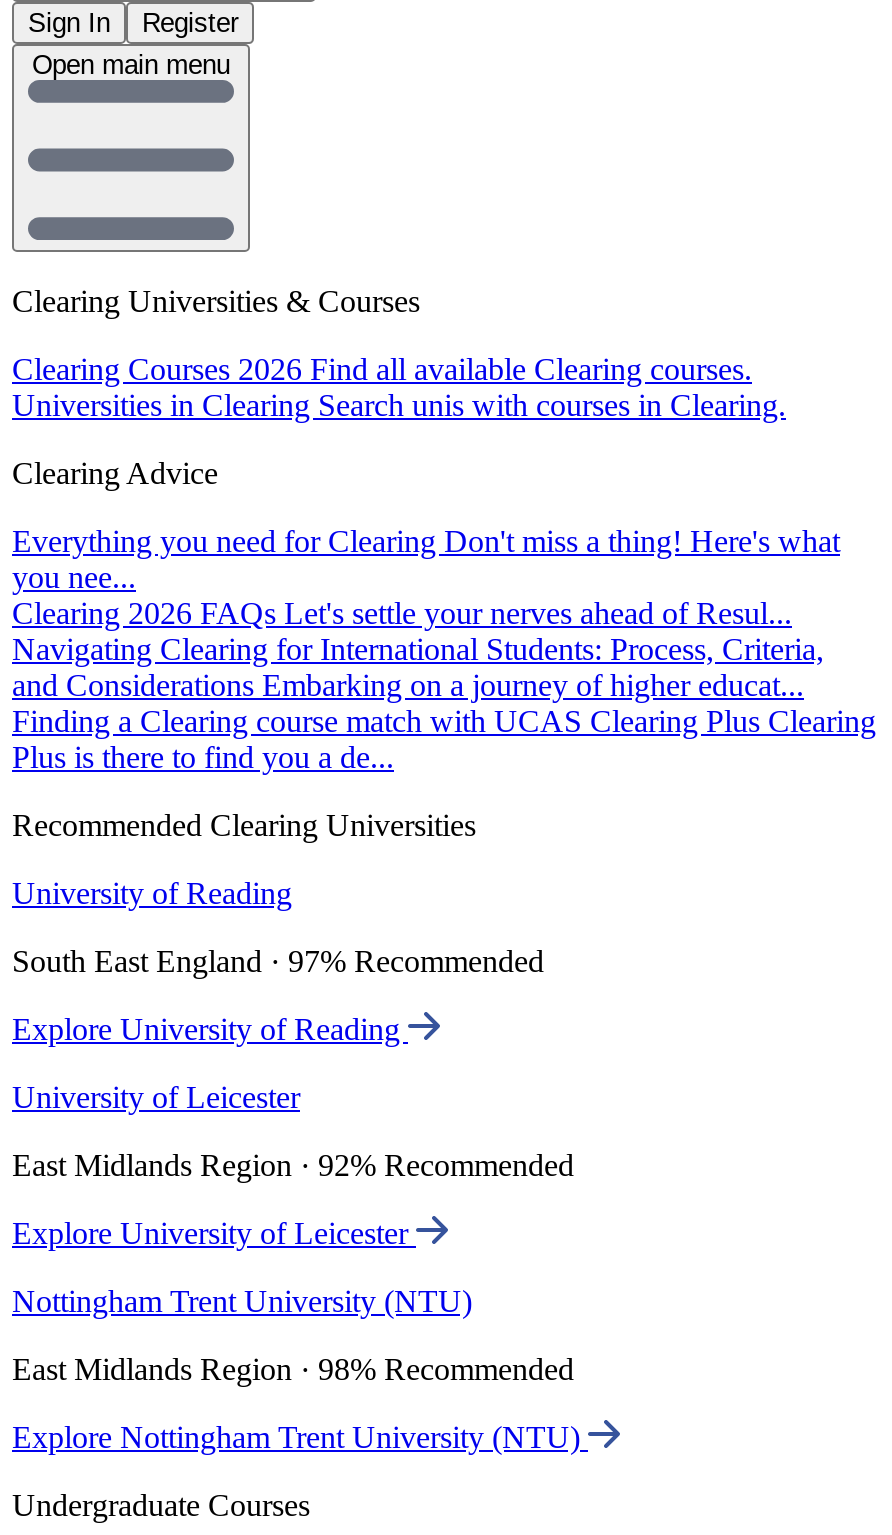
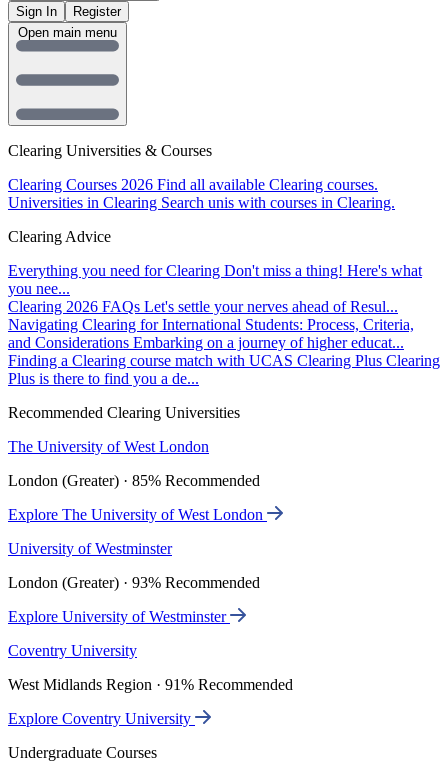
[12,876,292,910] University of Reading -> [8,438,209,455] The University of West London
[12,944,544,978] South East England · 97% Recommended -> [8,472,260,489] London (Greater) · 85% Recommended
[12,1012,408,1046] Explore University of Reading -> [8,506,267,523] Explore The University of West London
[12,1080,300,1114] University of Leicester -> [8,540,172,557] University of Westminster
[12,1148,574,1182] East Midlands Region · 92% Recommended -> [8,574,260,591] London (Greater) · 93% Recommended
[12,1216,416,1250] Explore University of Leicester -> [8,608,230,625] Explore University of Westminster
[12,1284,472,1318] Nottingham Trent University (NTU) -> [8,642,137,659] Coventry University
[12,1352,574,1386] East Midlands Region · 98% Recommended -> [8,676,293,693] West Midlands Region · 91% Recommended
[12,1420,588,1454] Explore Nottingham Trent University (NTU) -> [8,710,195,727] Explore Coventry University

